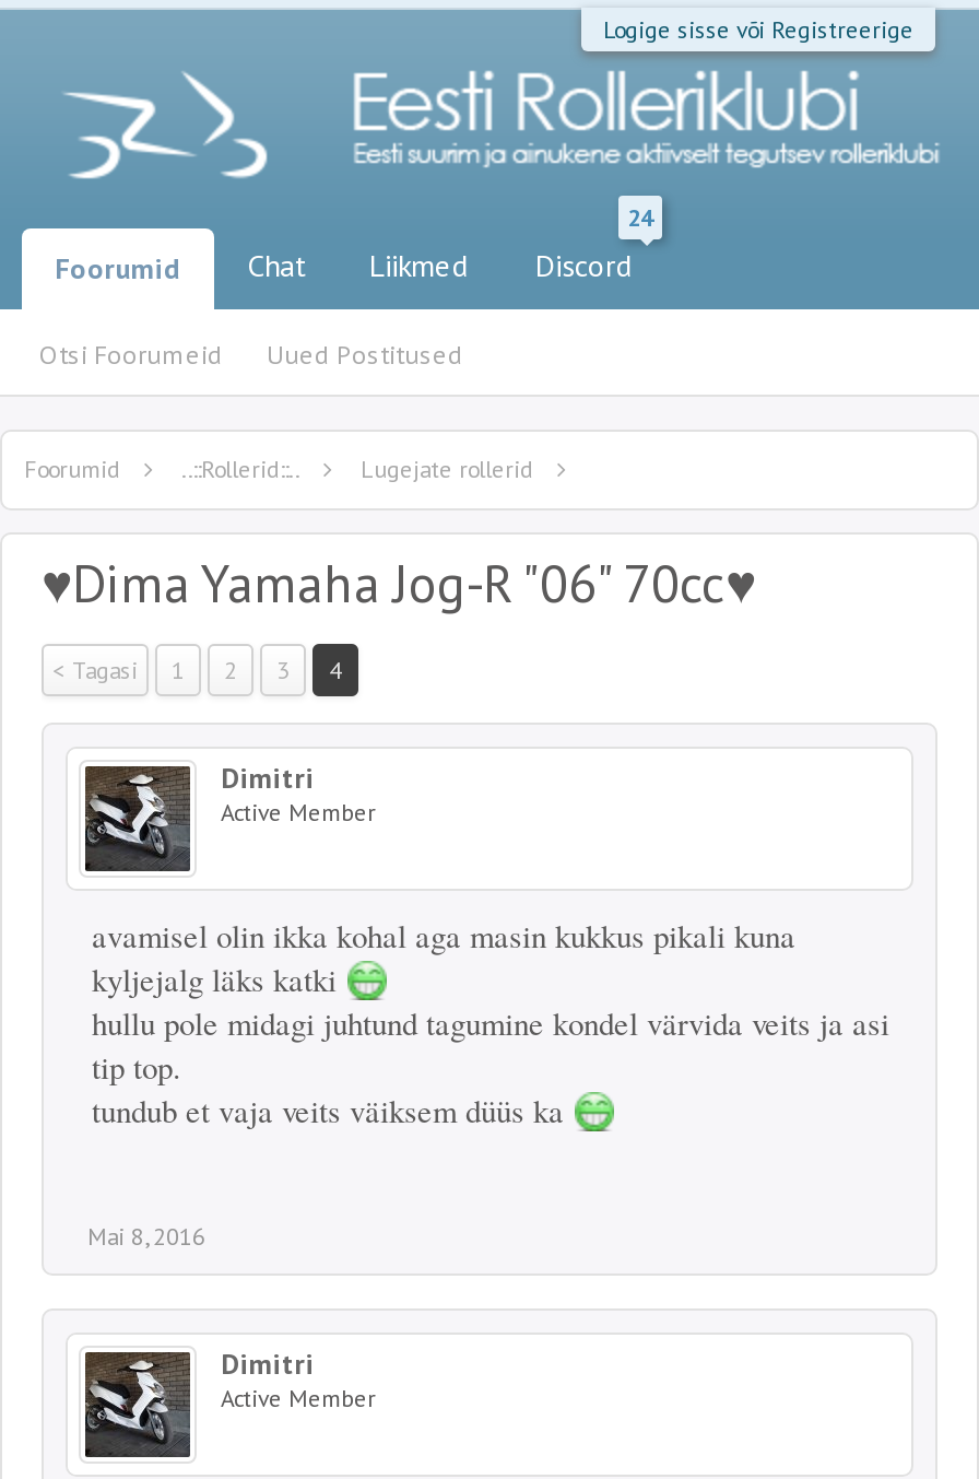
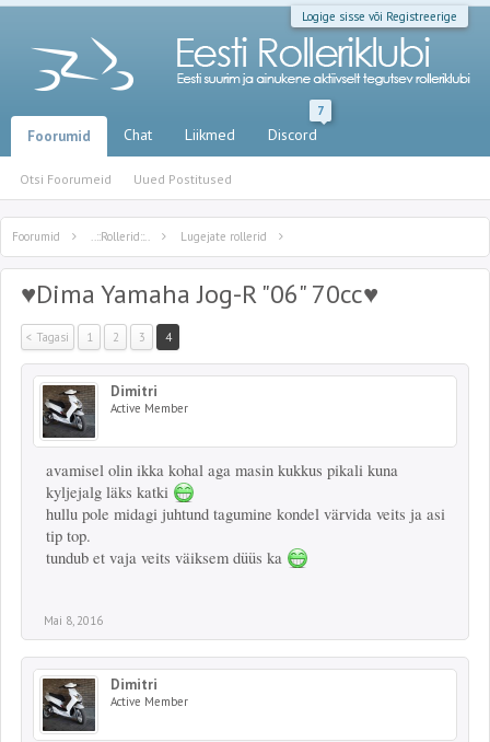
[627,202,653,233] 24 -> [317,103,324,118] 7

